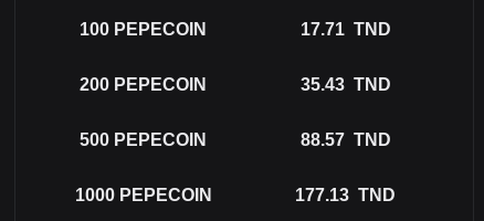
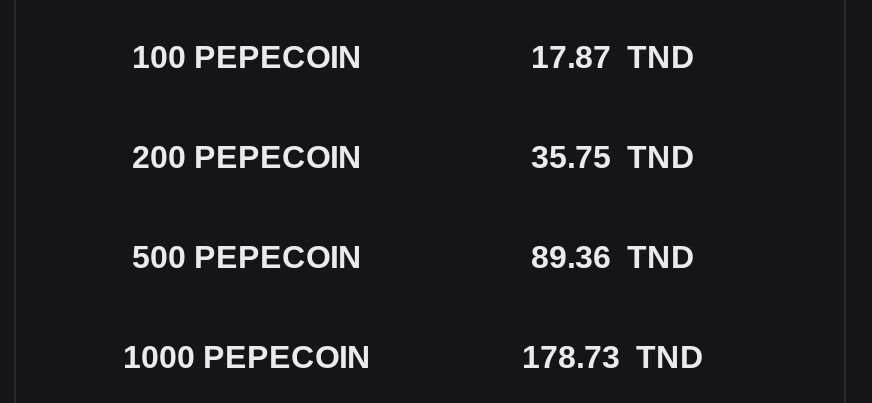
[300,20,391,39] 17.71 TND -> [531,40,695,74] 17.87 TND
[300,75,391,94] 35.43 TND -> [531,140,695,174] 35.75 TND
[300,130,391,149] 88.57 TND -> [531,240,695,274] 89.36 TND
[295,186,396,204] 177.13 TND -> [522,340,704,374] 178.73 TND

